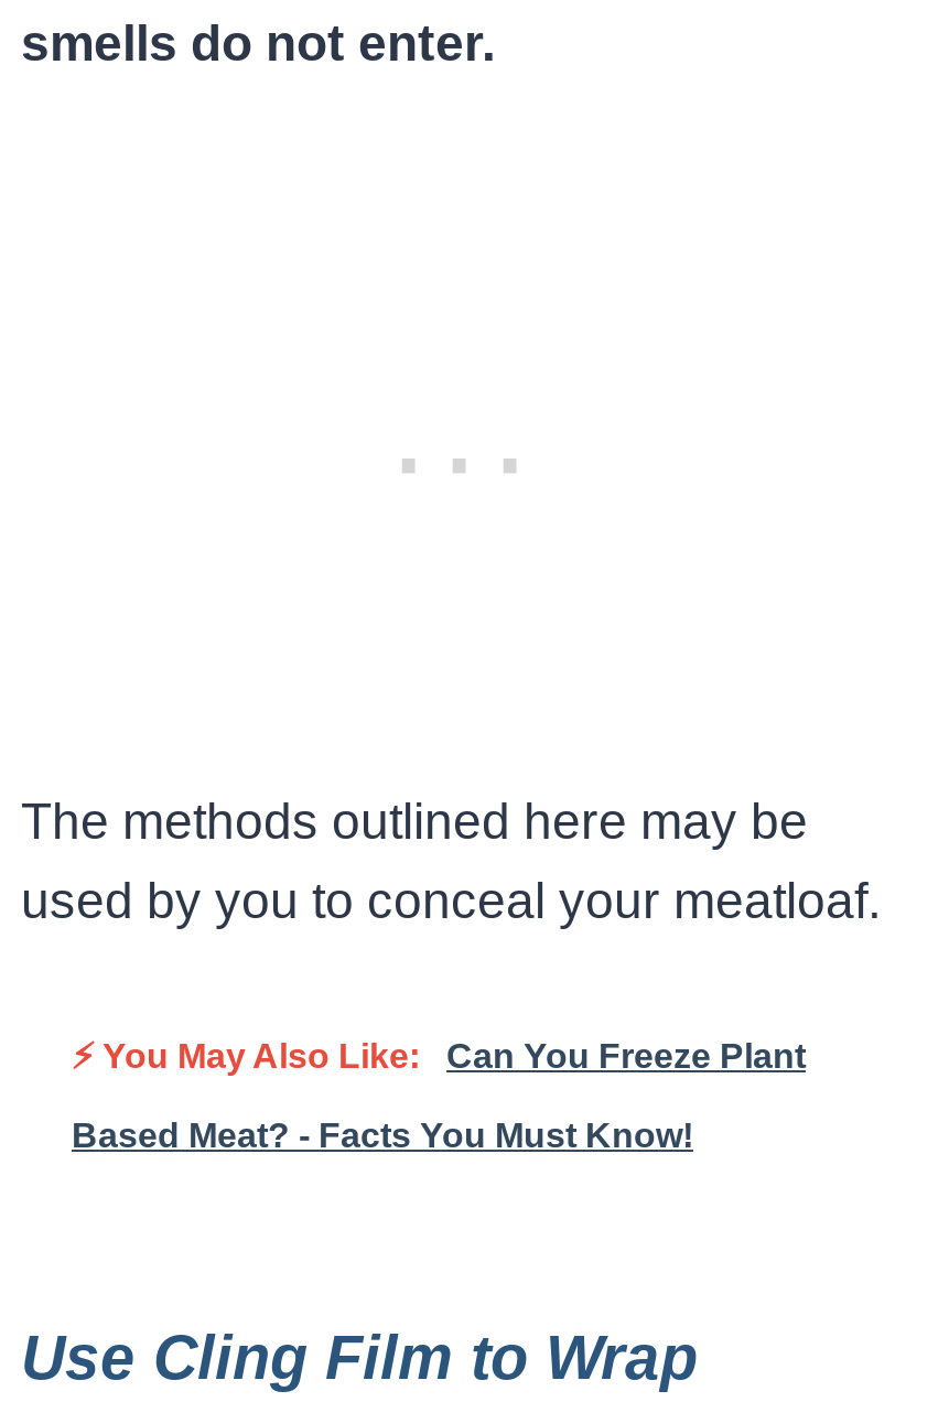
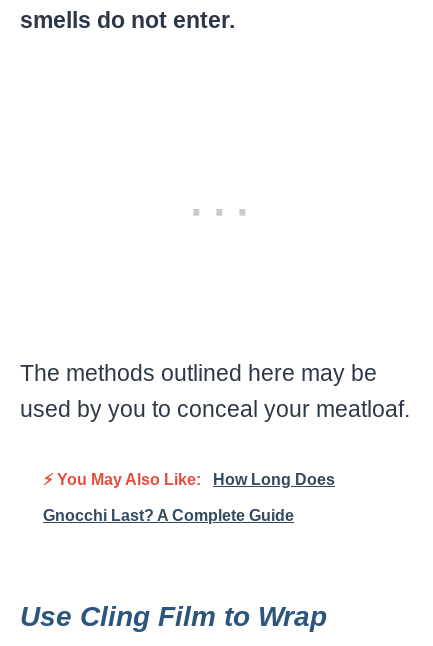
[446,1037,806,1074] Can You Freeze Plant -> [213,471,335,488] How Long Does
[72,1116,693,1153] Based Meat? - Facts You Must Know! -> [43,507,294,524] Gnocchi Last? A Complete Guide

